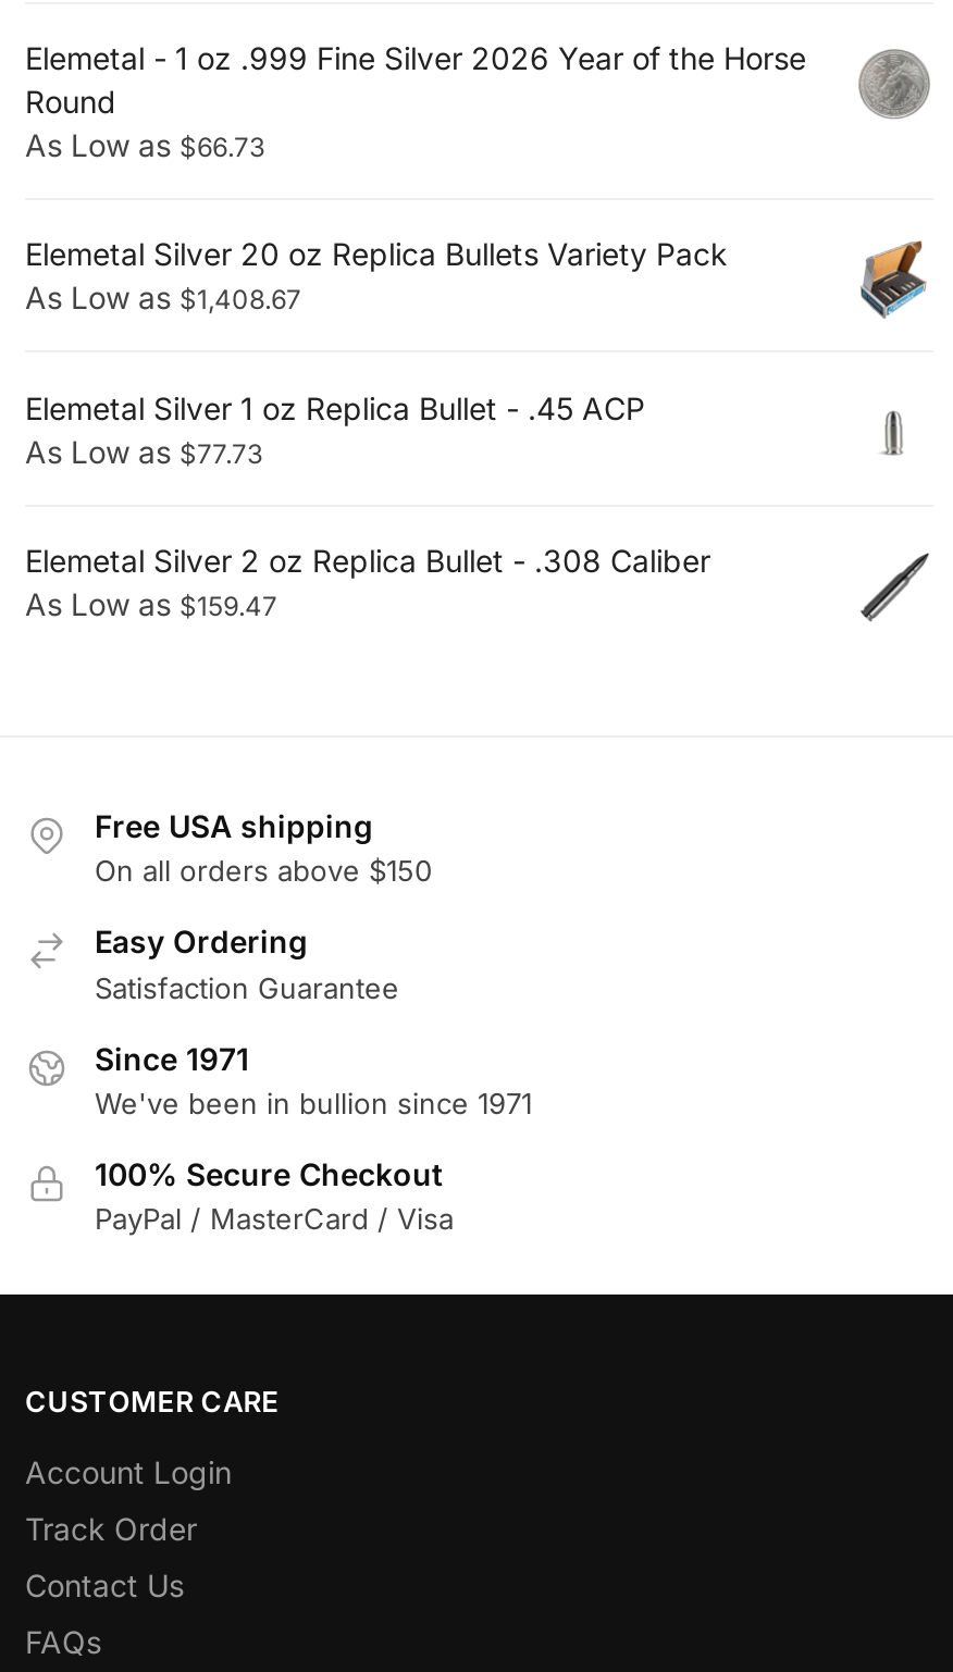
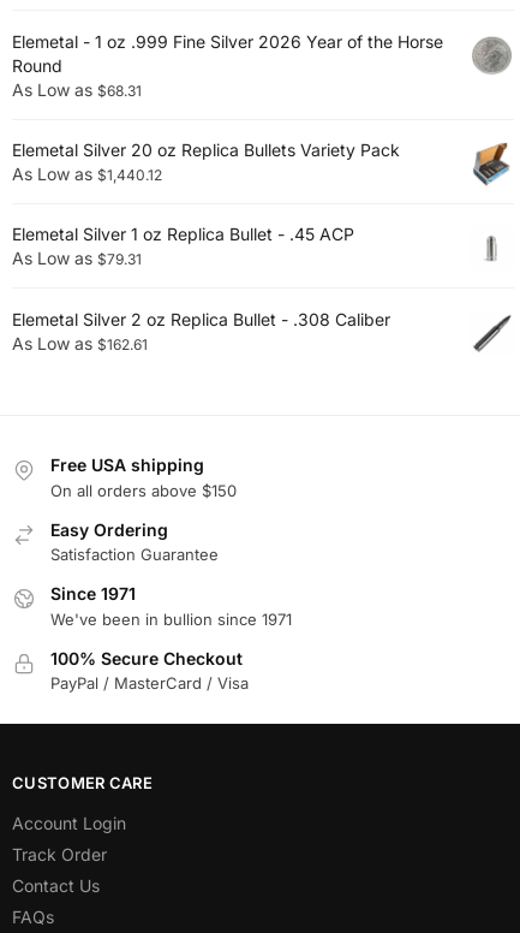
[25,126,264,163] As Low as $66.73 -> [12,79,142,99] As Low as $68.31
[25,279,301,316] As Low as $1,408.67 -> [12,163,162,184] As Low as $1,440.12
[25,433,262,470] As Low as $77.73 -> [12,248,142,268] As Low as $79.31
[25,586,277,623] As Low as $159.47 -> [12,333,148,353] As Low as $162.61

